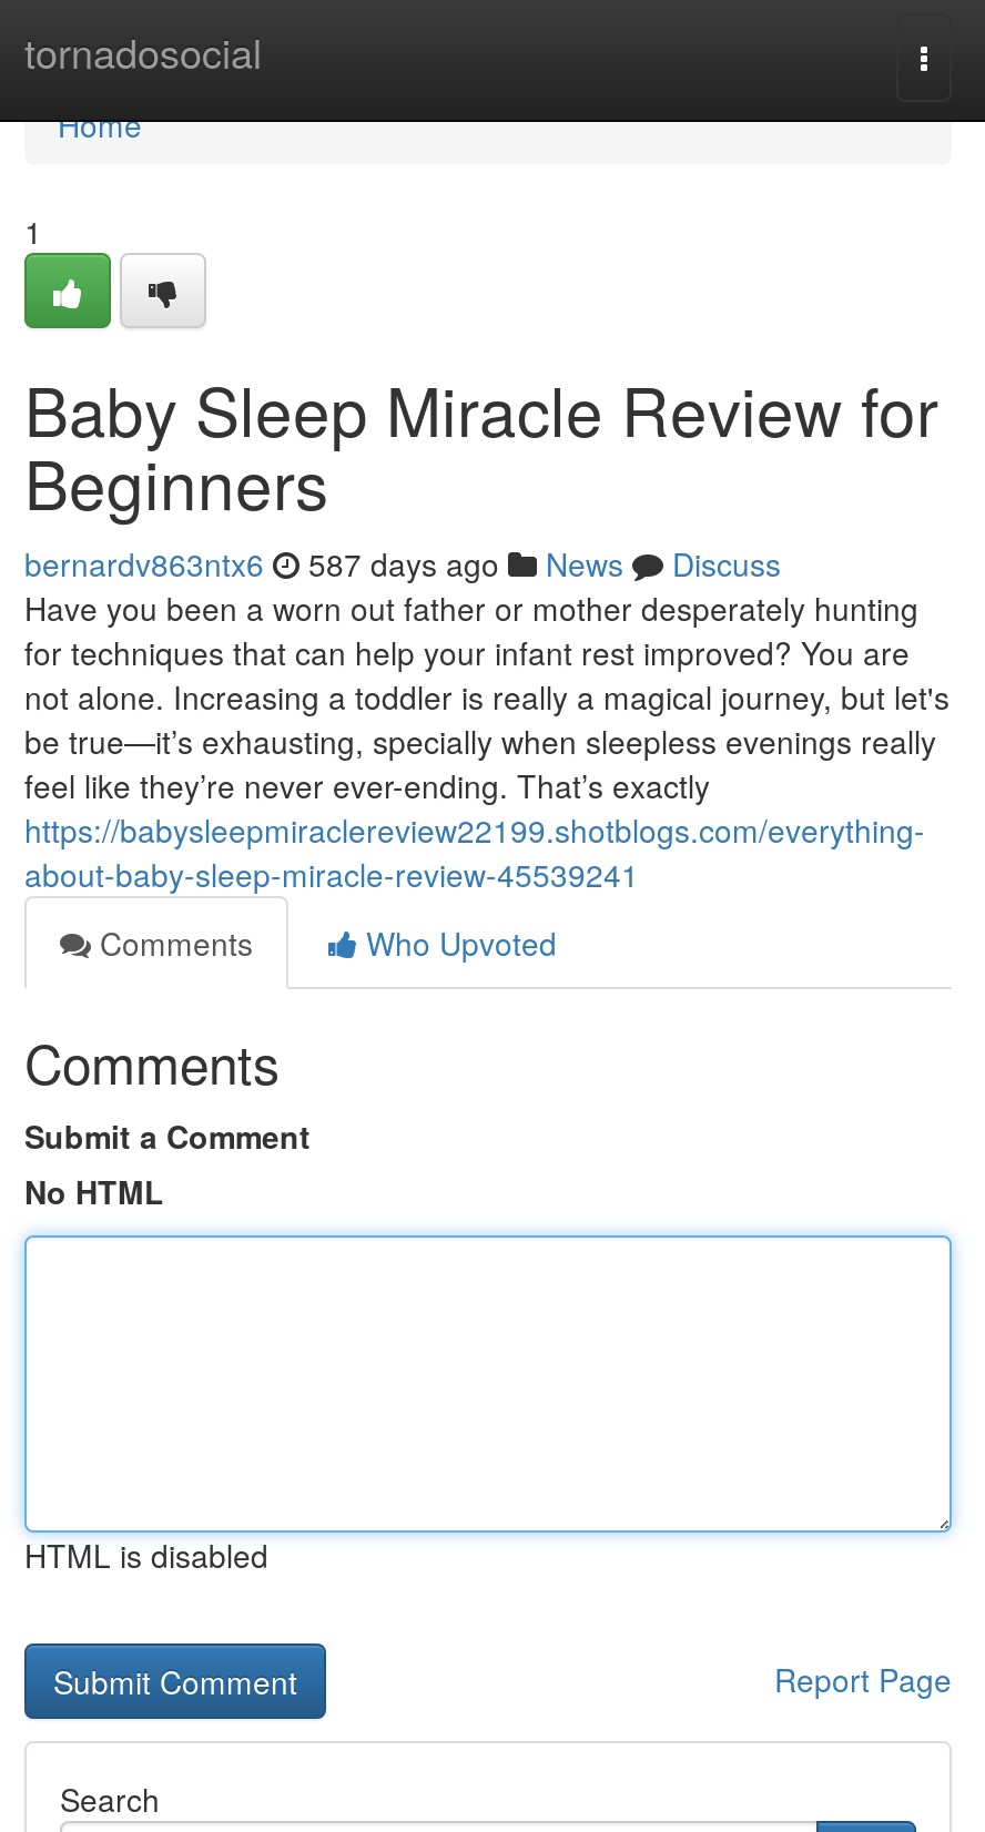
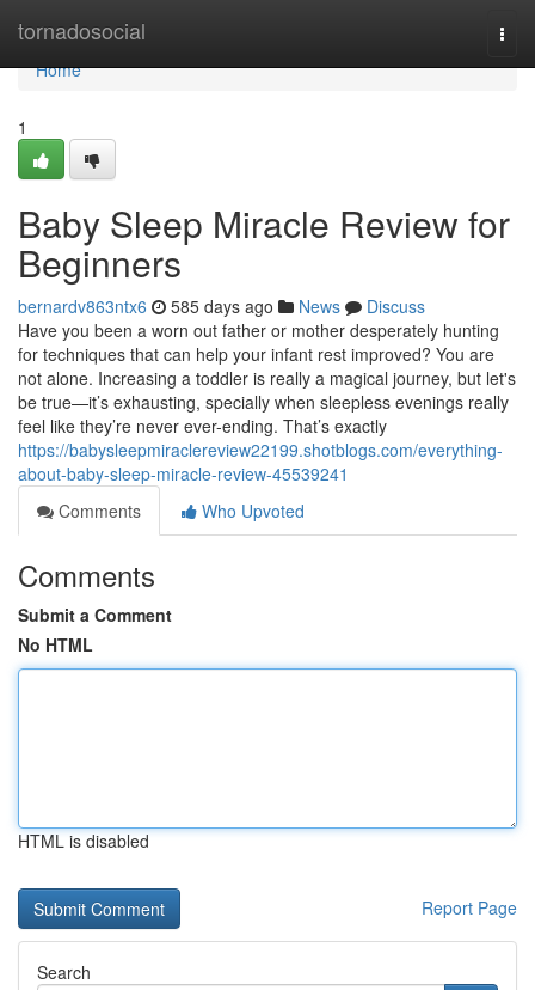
[24,541,781,586] bernardv863ntx6 587 days ago News Discuss -> [18,294,425,318] bernardv863ntx6 585 days ago News Discuss

